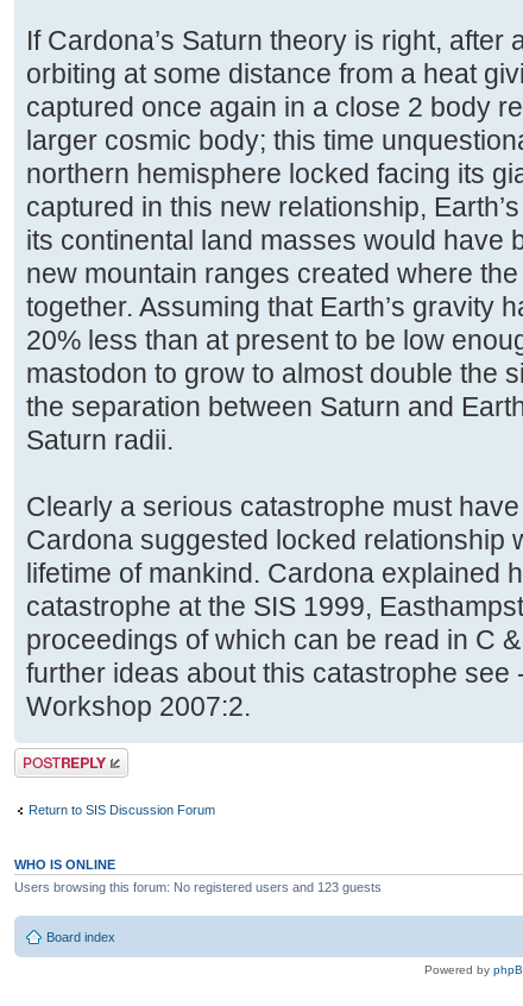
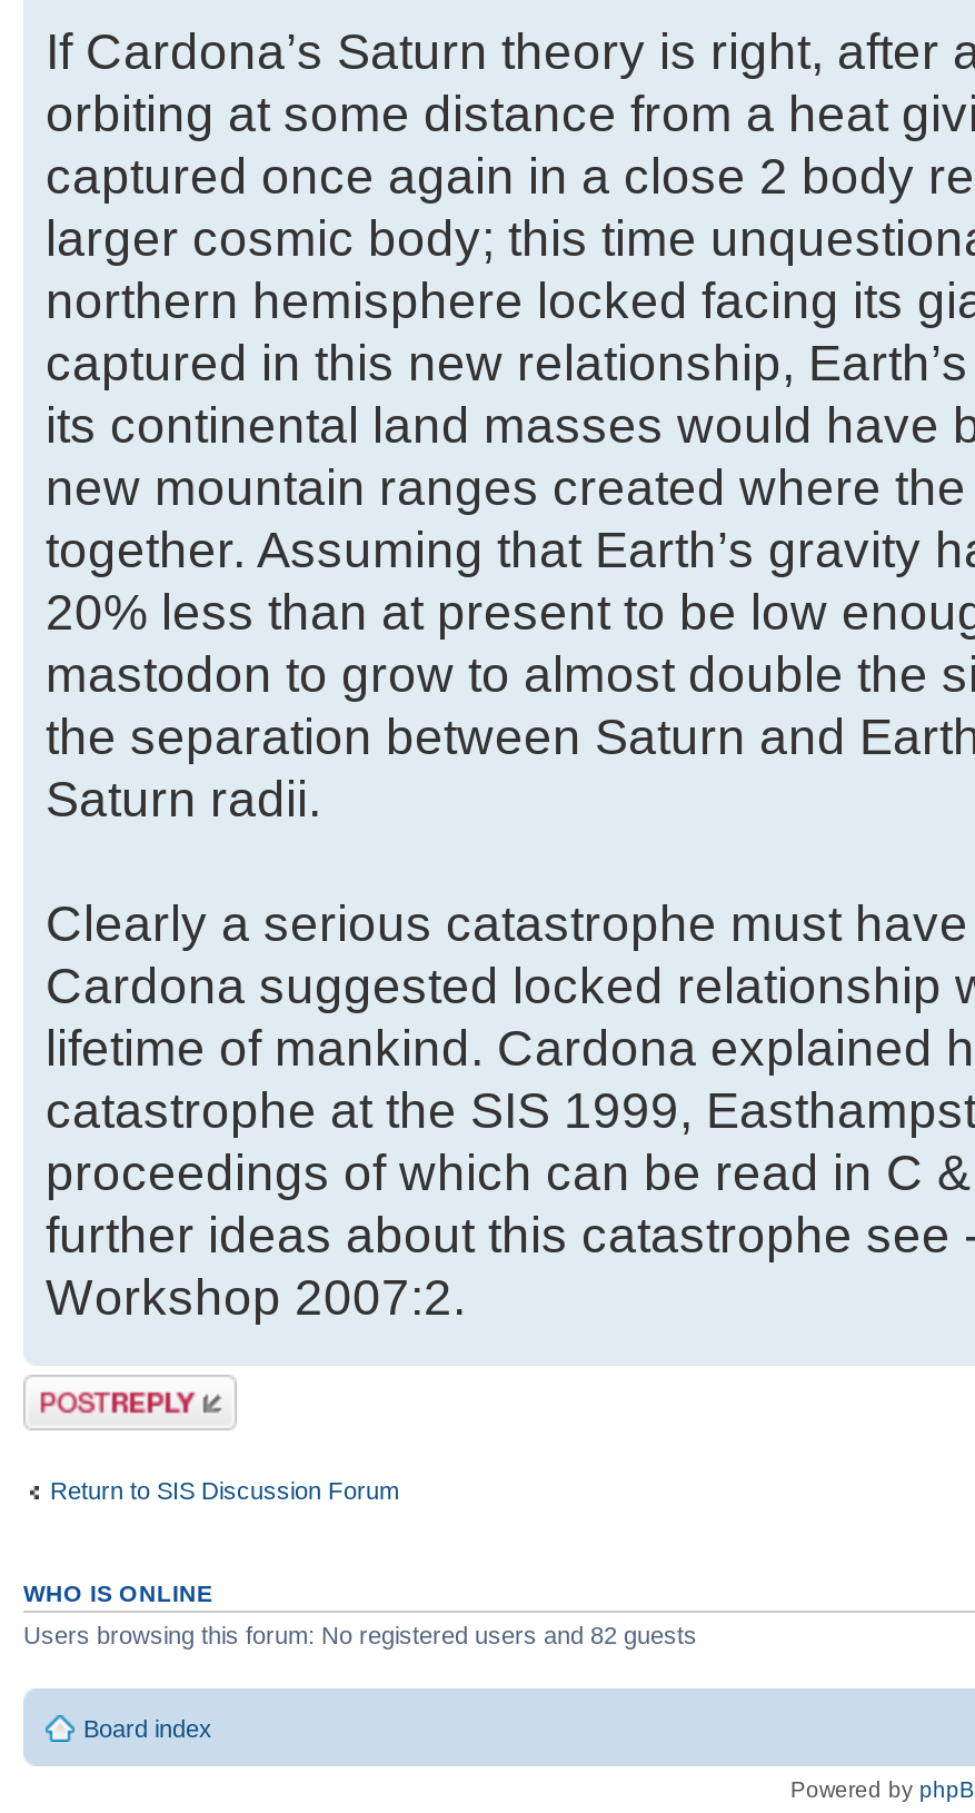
[14,880,382,894] Users browsing this forum: No registered users and 123 guests -> [23,1622,697,1649] Users browsing this forum: No registered users and 82 guests

